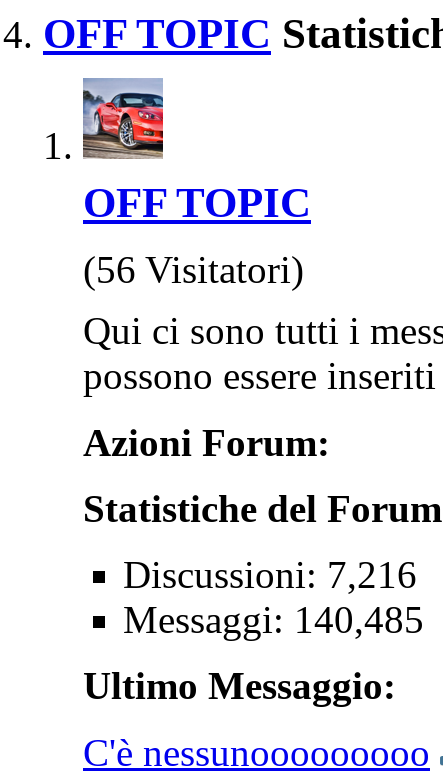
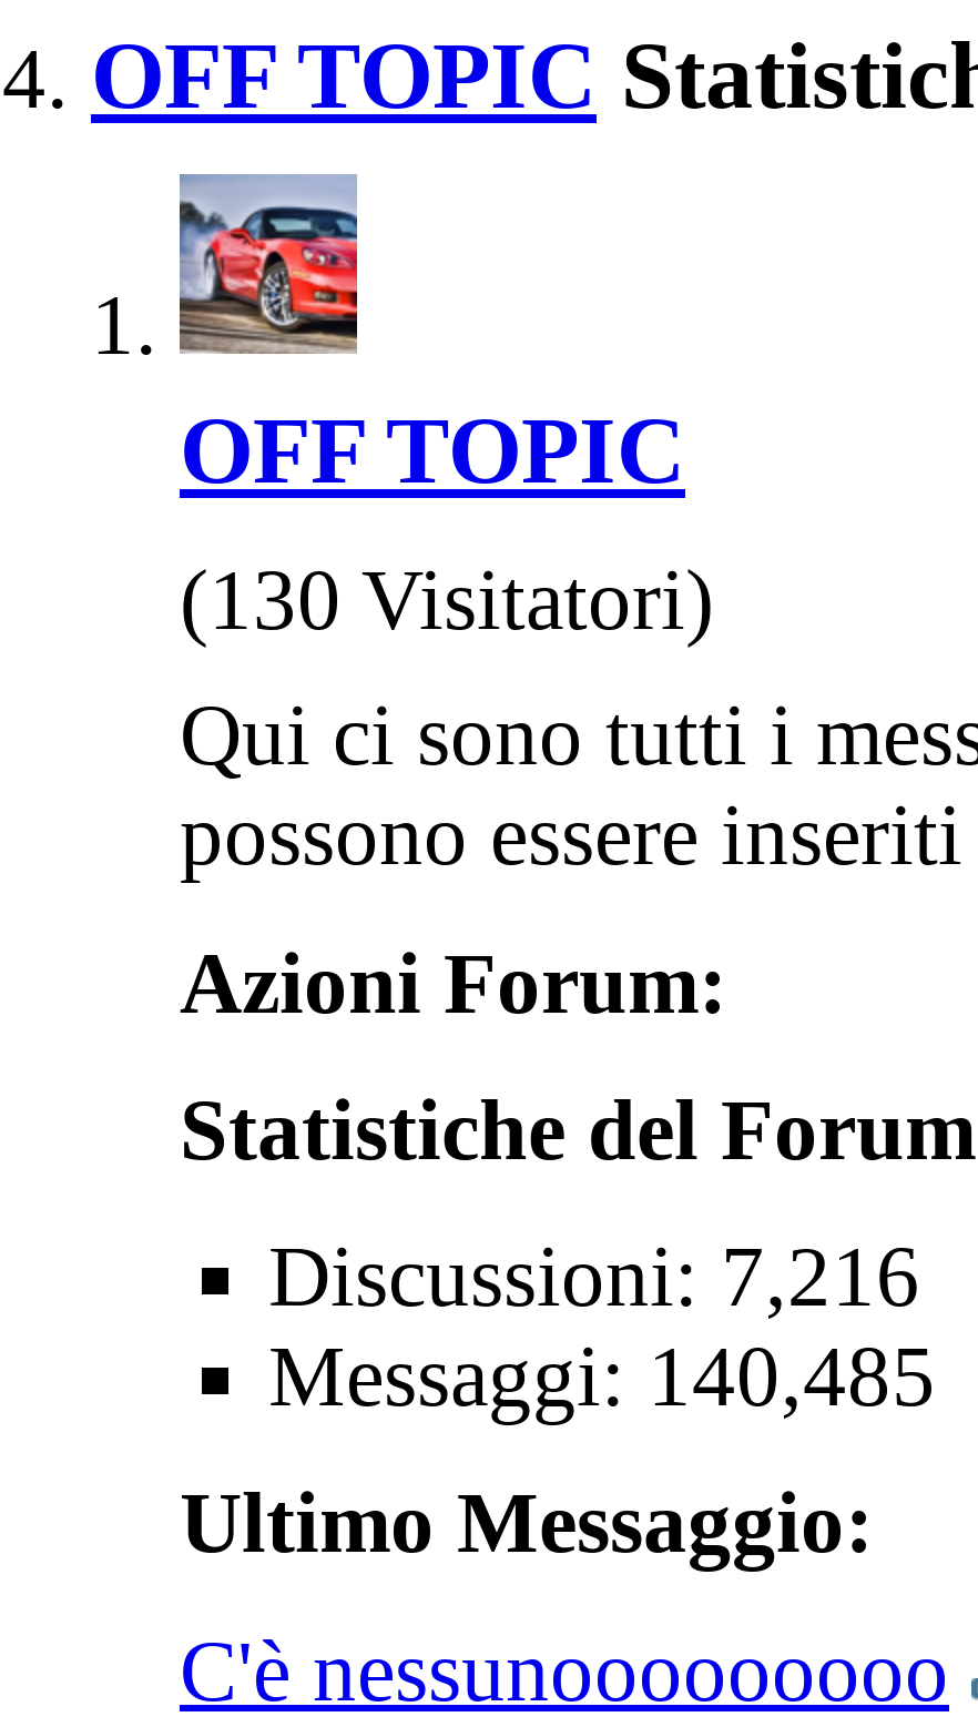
[83,248,304,291] (56 Visitatori) -> [180,552,714,648] (130 Visitatori)

